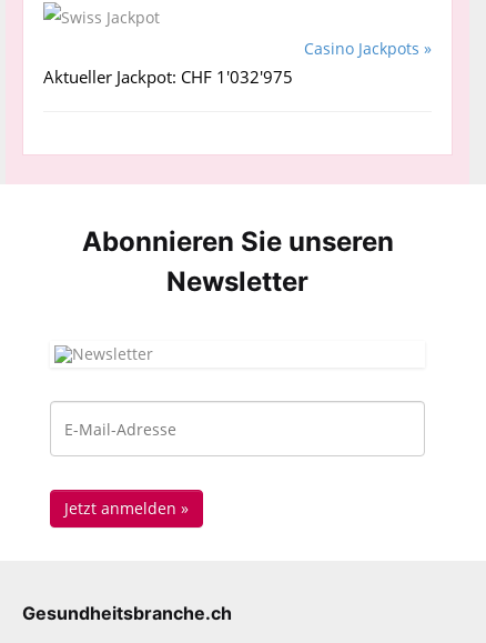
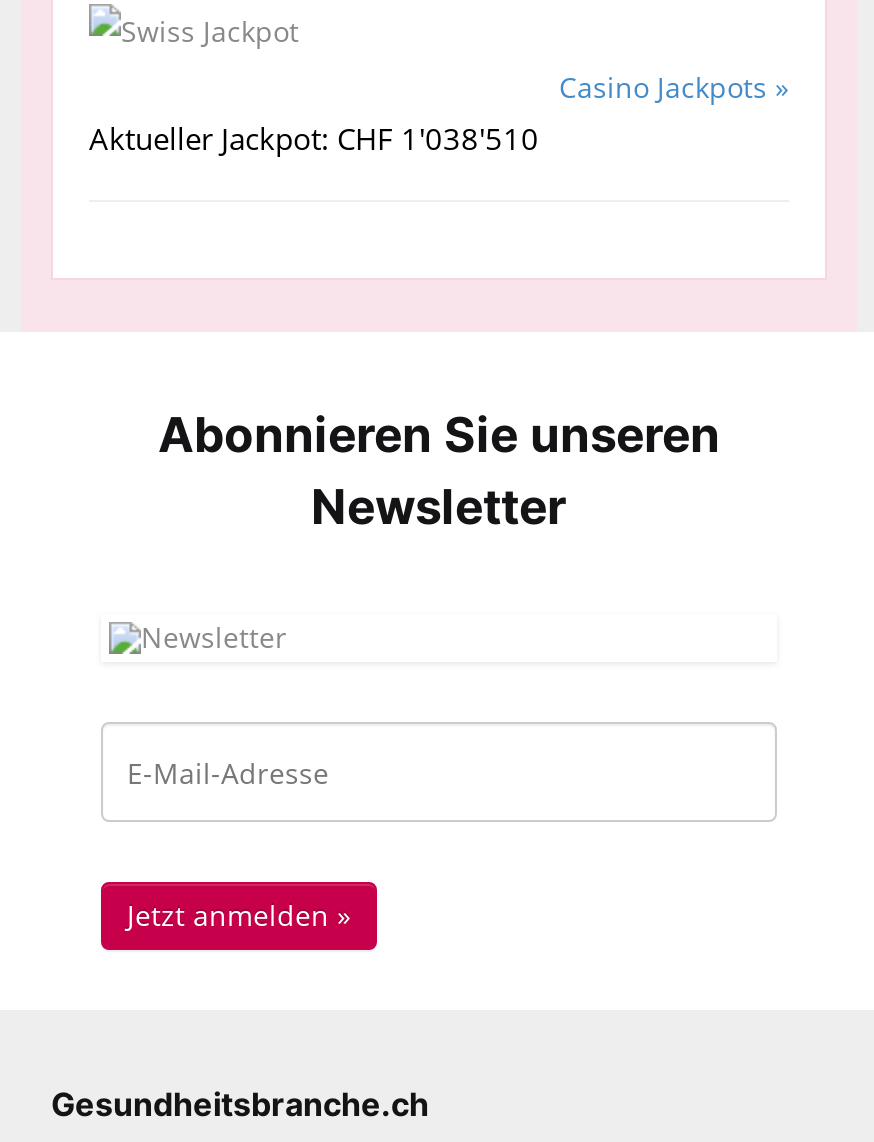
[43,66,293,88] Aktueller Jackpot: CHF 1'032'975 -> [89,118,539,158] Aktueller Jackpot: CHF 1'038'510

